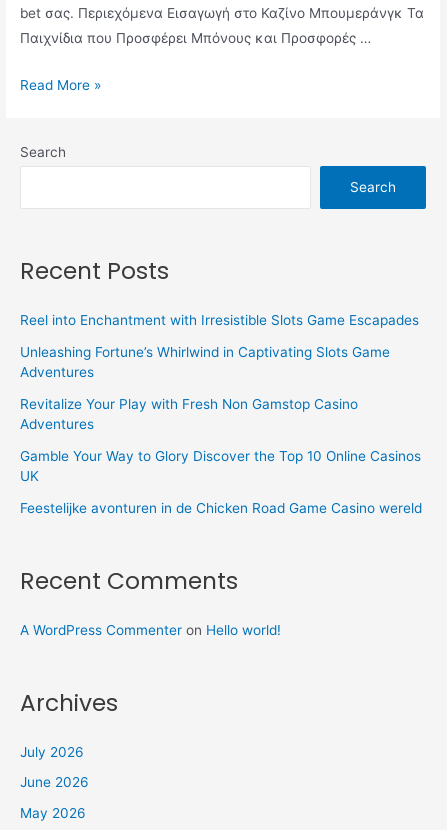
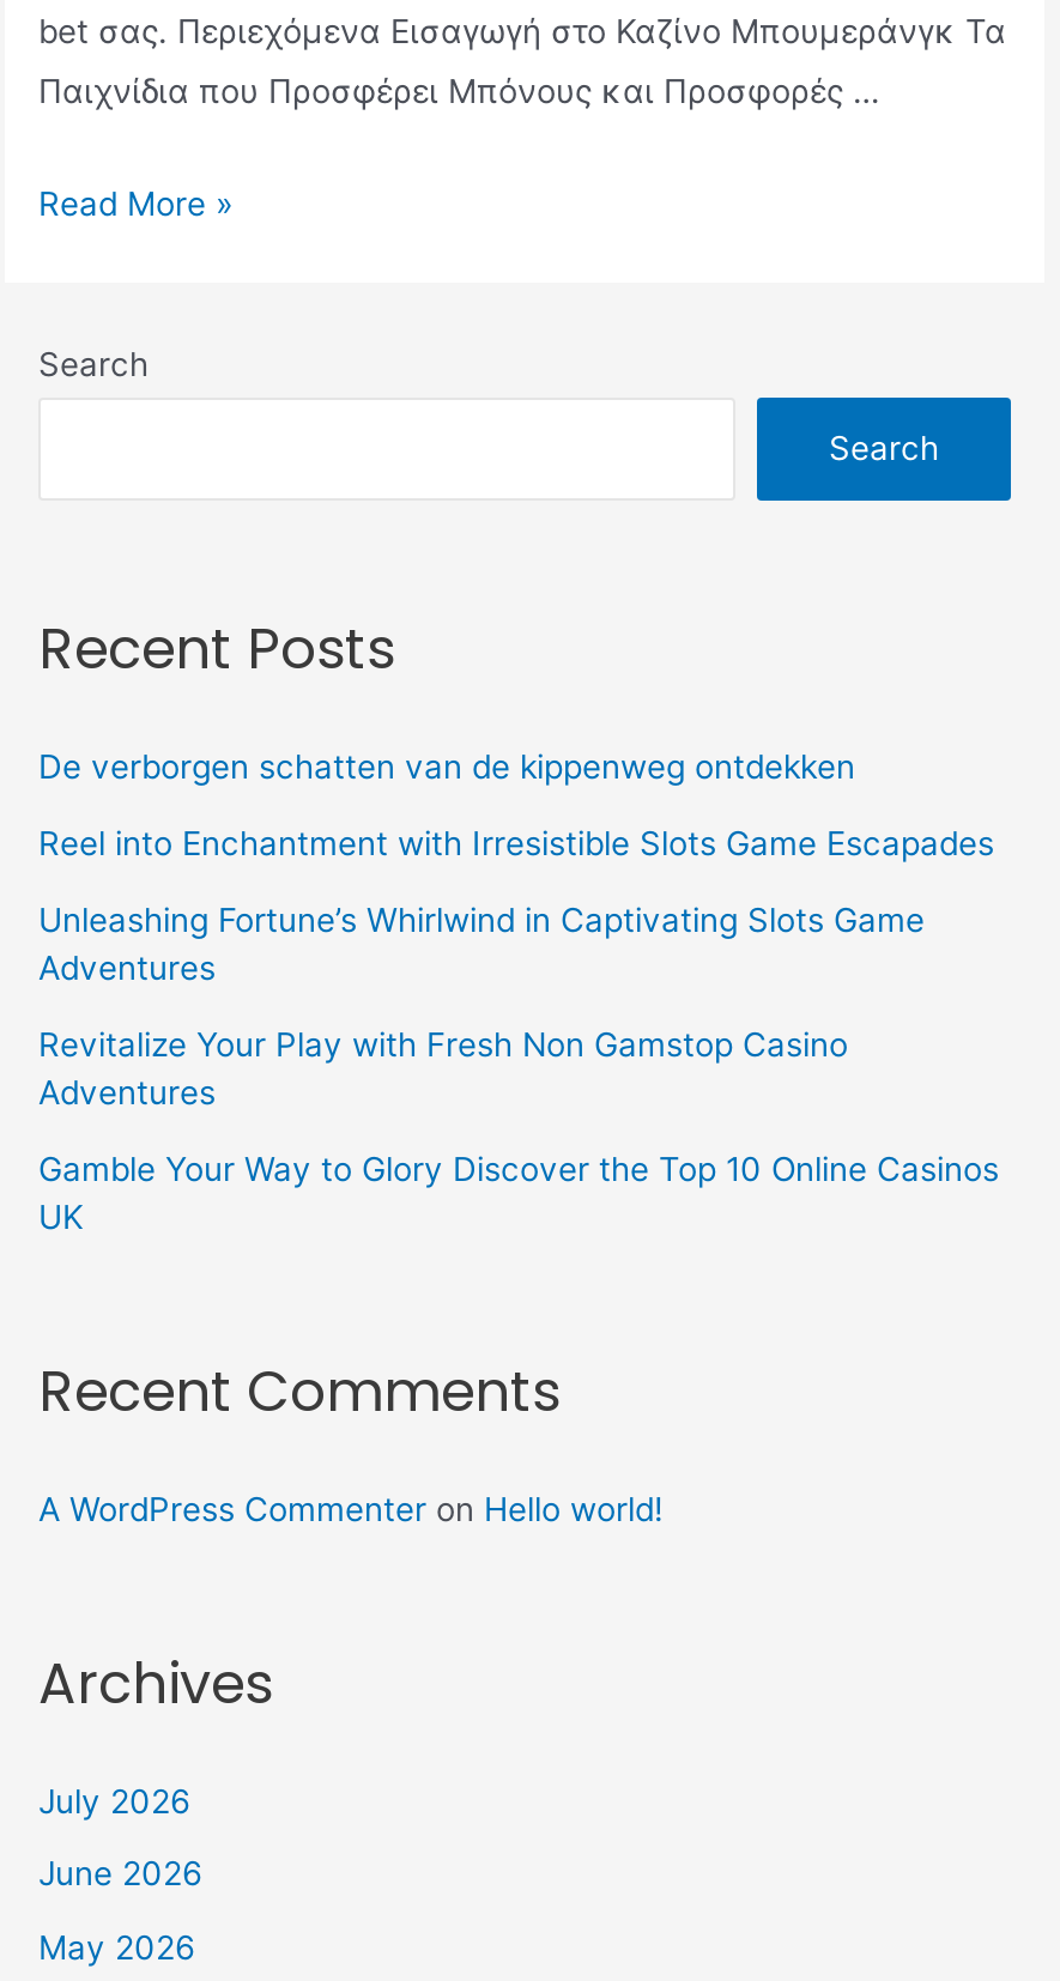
none -> [38,749,855,787] De verborgen schatten van de kippenweg ontdekken
moved [20,312,421,484] -> [38,825,999,1237]: Reel into Enchantment with Irresistible Slots Game Escapades | Unleashing Fortune’s Whirlwind in Captivating Slots Game | Adventures | Revitalize Your Play with Fresh Non Gamstop Casino | Adventures | Gamble Your Way to Glory Discover the Top 10 Online Casinos | UK
[20,500,422,516] Feestelijke avonturen in de Chicken Road Game Casino wereld -> none

